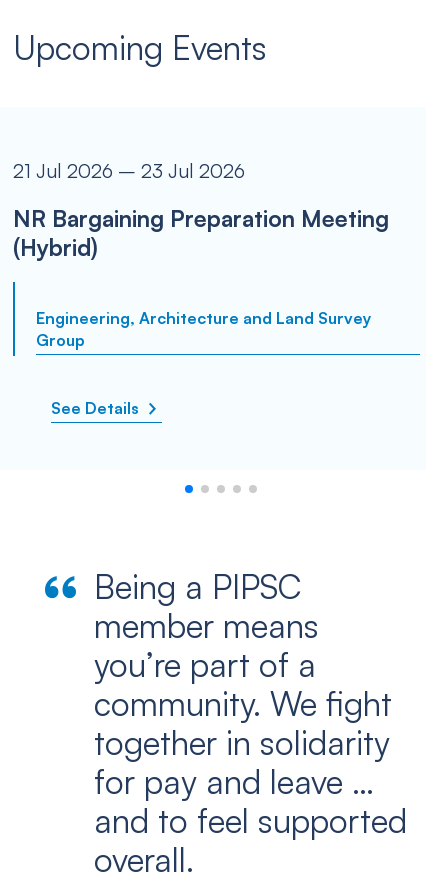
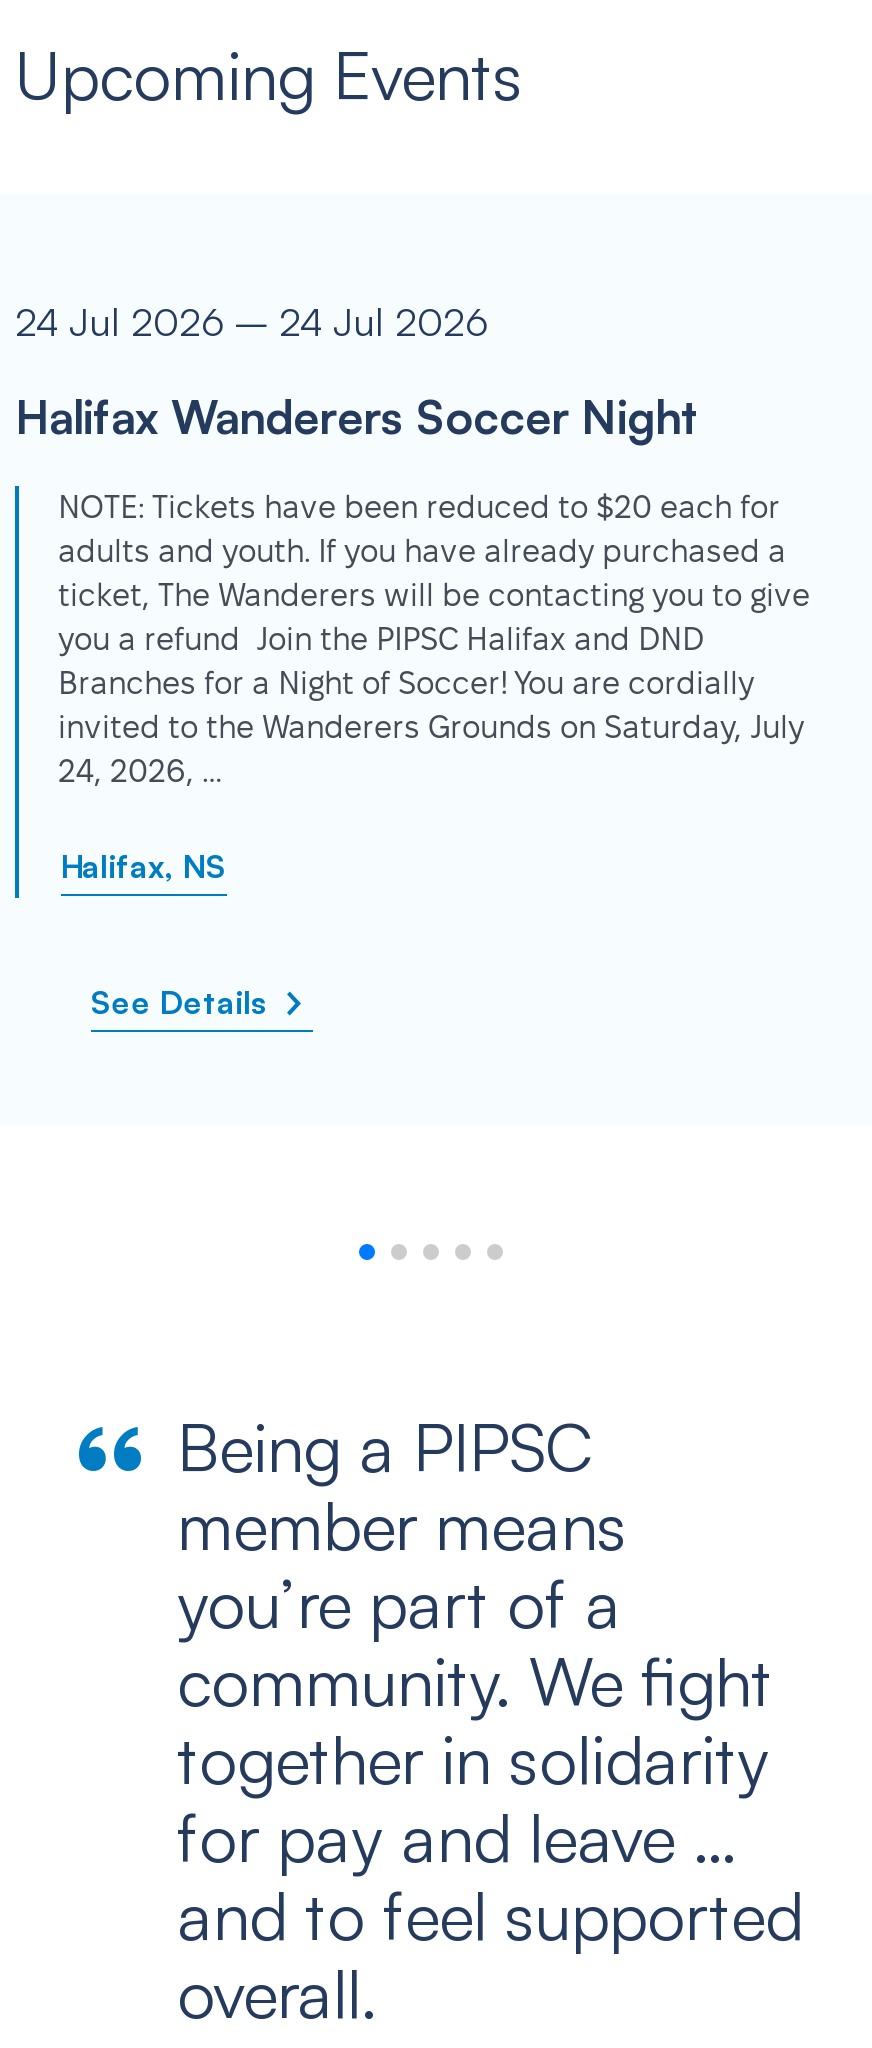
[13,159,389,350] 21 Jul 2026 – 23 Jul 2026 | NR Bargaining Preparation Meeting | (Hybrid) | Engineering, Architecture and Land Survey | Group -> [15,298,810,886] 24 Jul 2026 – 24 Jul 2026 | Halifax Wanderers Soccer Night | NOTE: Tickets have been reduced to $20 each for | adults and youth. If you have already purchased a | ticket, The Wanderers will be contacting you to give | you a refund Join the PIPSC Halifax and DND | Branches for a Night of Soccer! You are cordially | invited to the Wanderers Grounds on Saturday, July | 24, 2026, … | Halifax, NS

